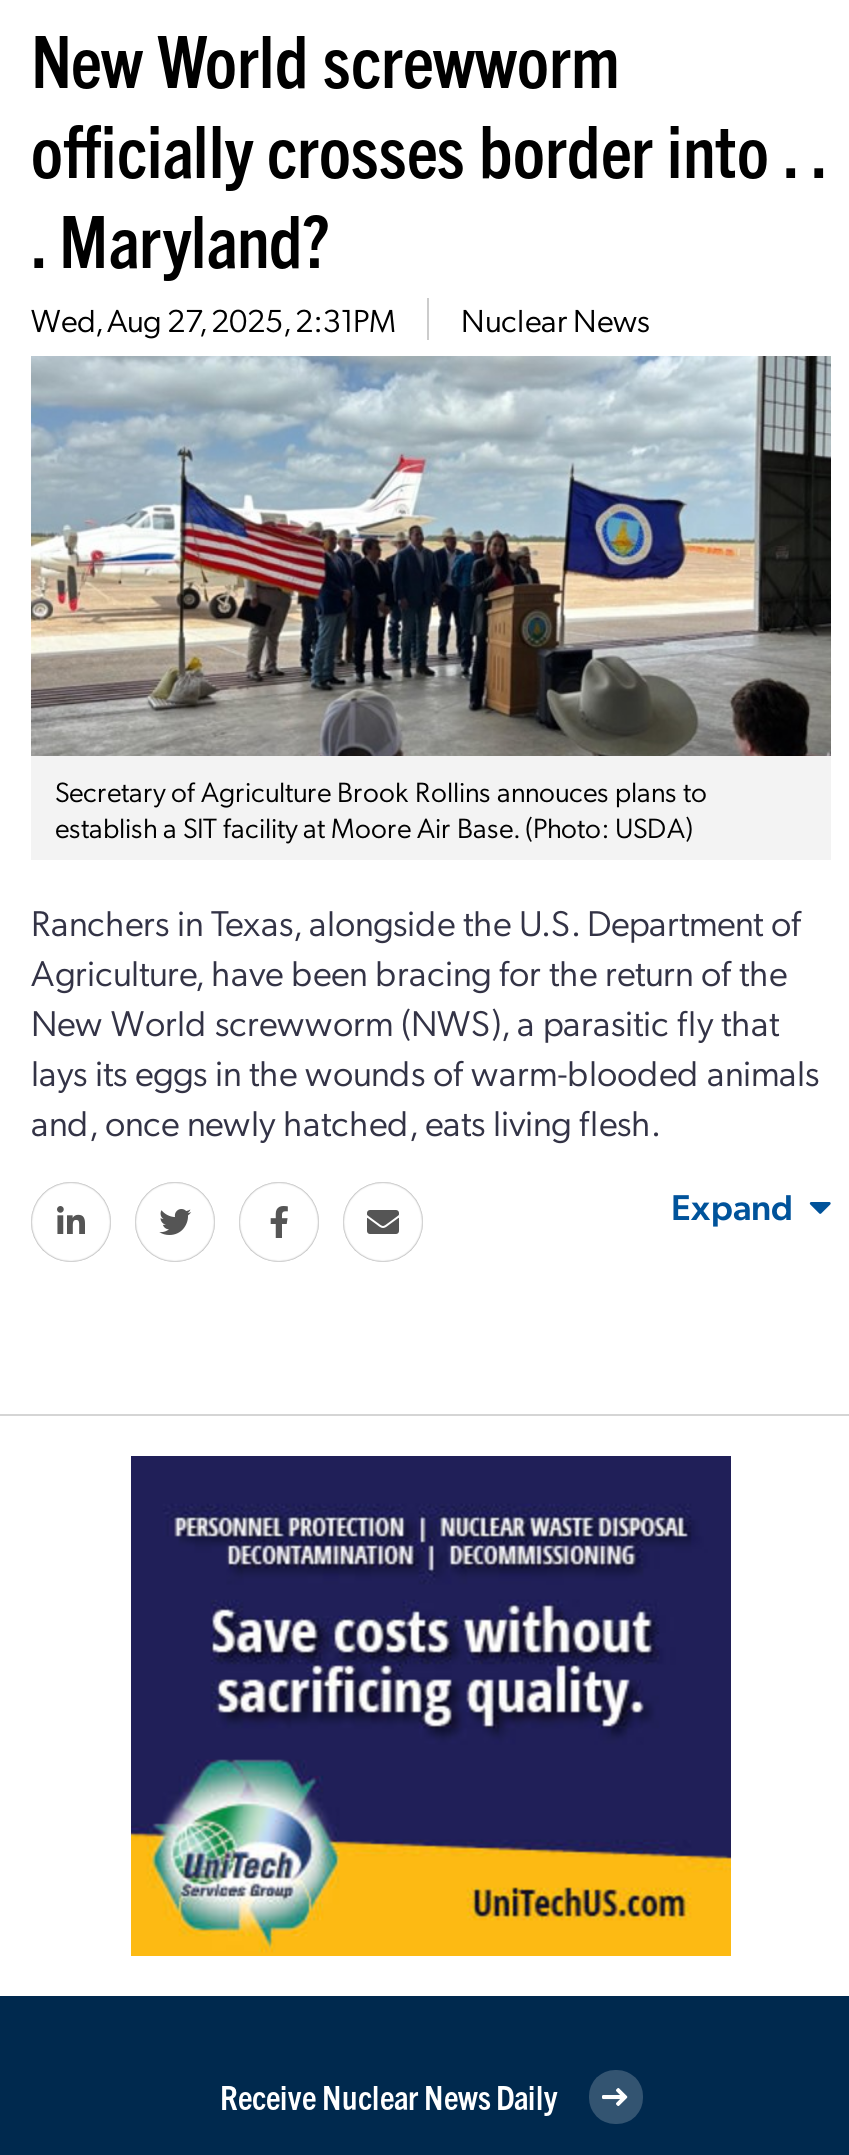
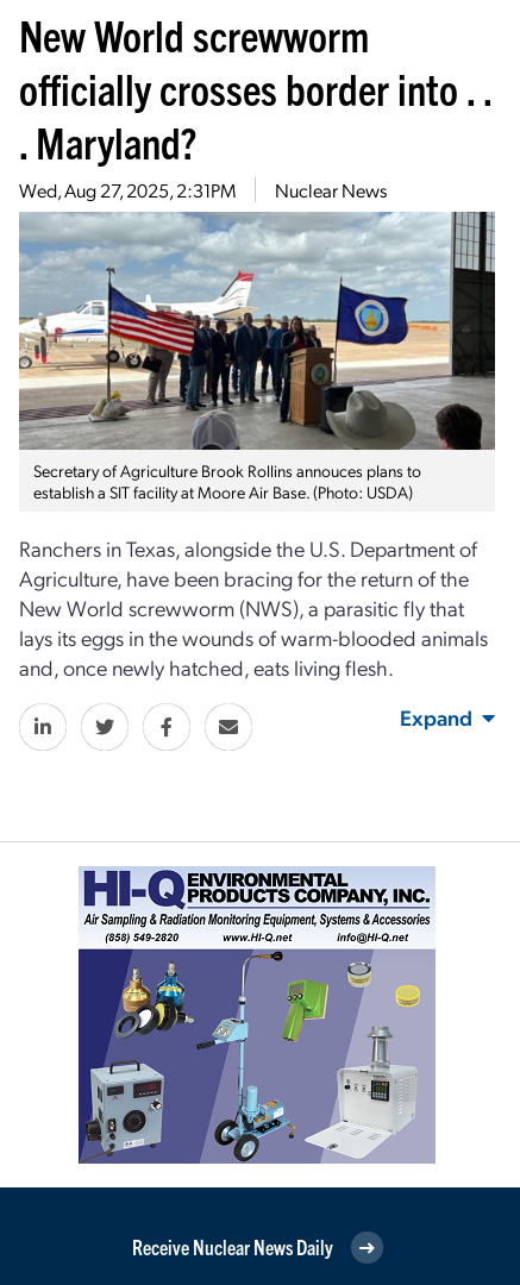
[129,1454,733,1958] [image] -> [77,866,436,1165] [image]

